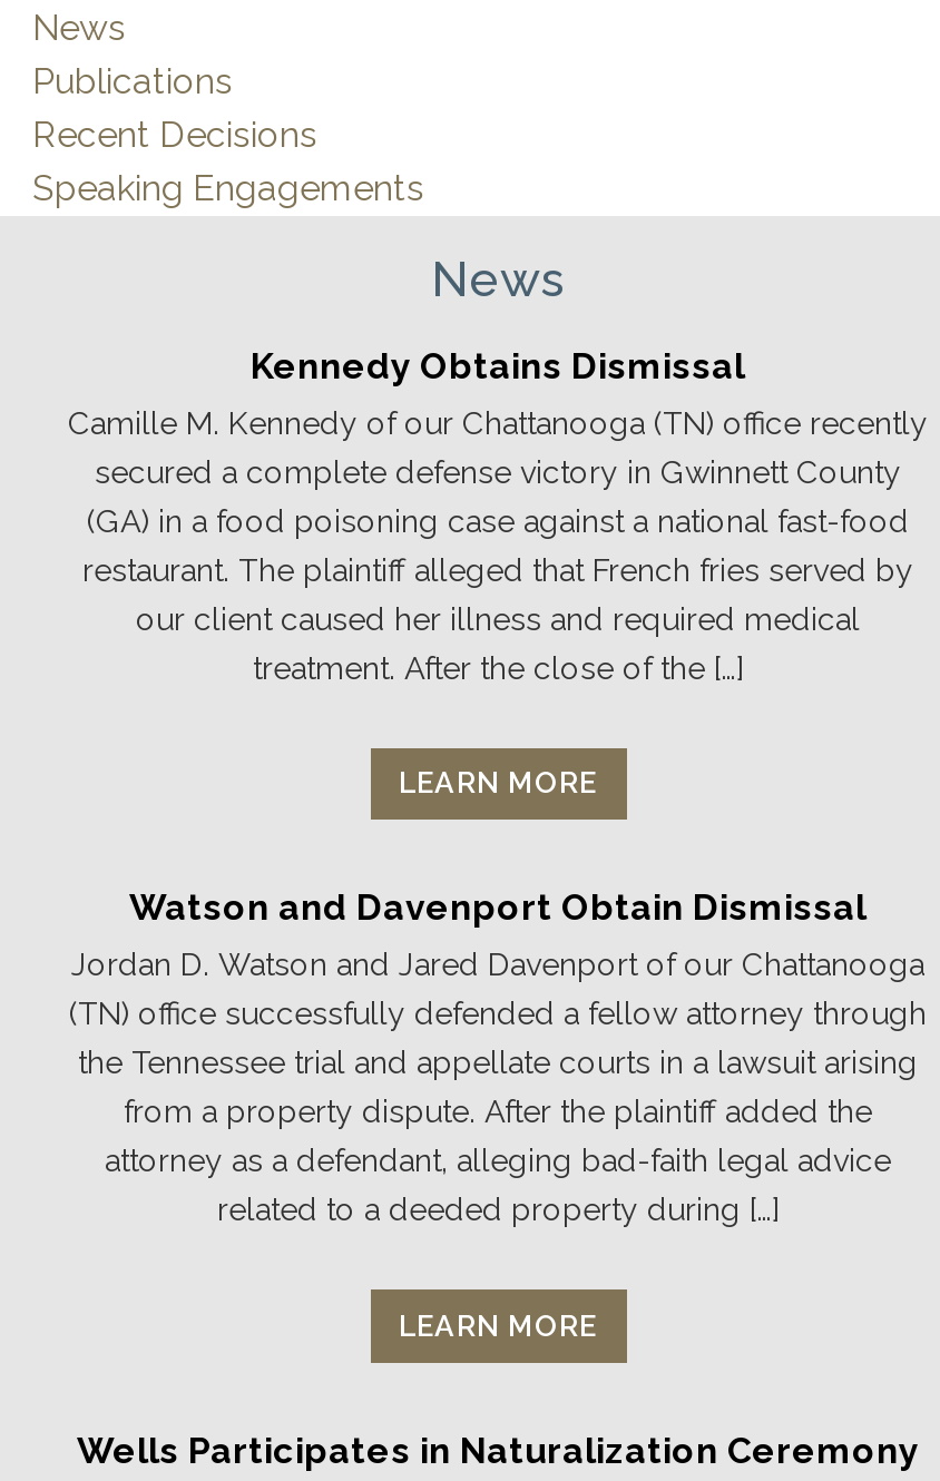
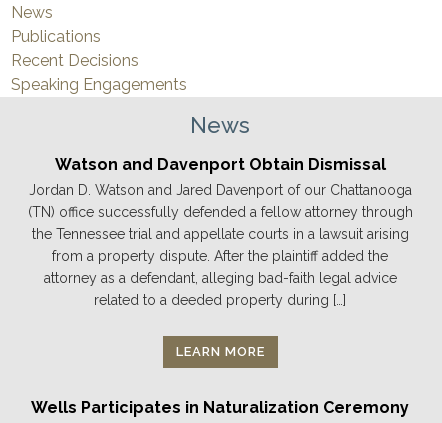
[68,344,928,800] Kennedy Obtains Dismissal | Camille M. Kennedy of our Chattanooga (TN) office recently | secured a complete defense victory in Gwinnett County | (GA) in a food poisoning case against a national fast-food | restaurant. The plaintiff alleged that French fries served by | our client caused her illness and required medical | treatment. After the close of the […] | LEARN MORE -> none

